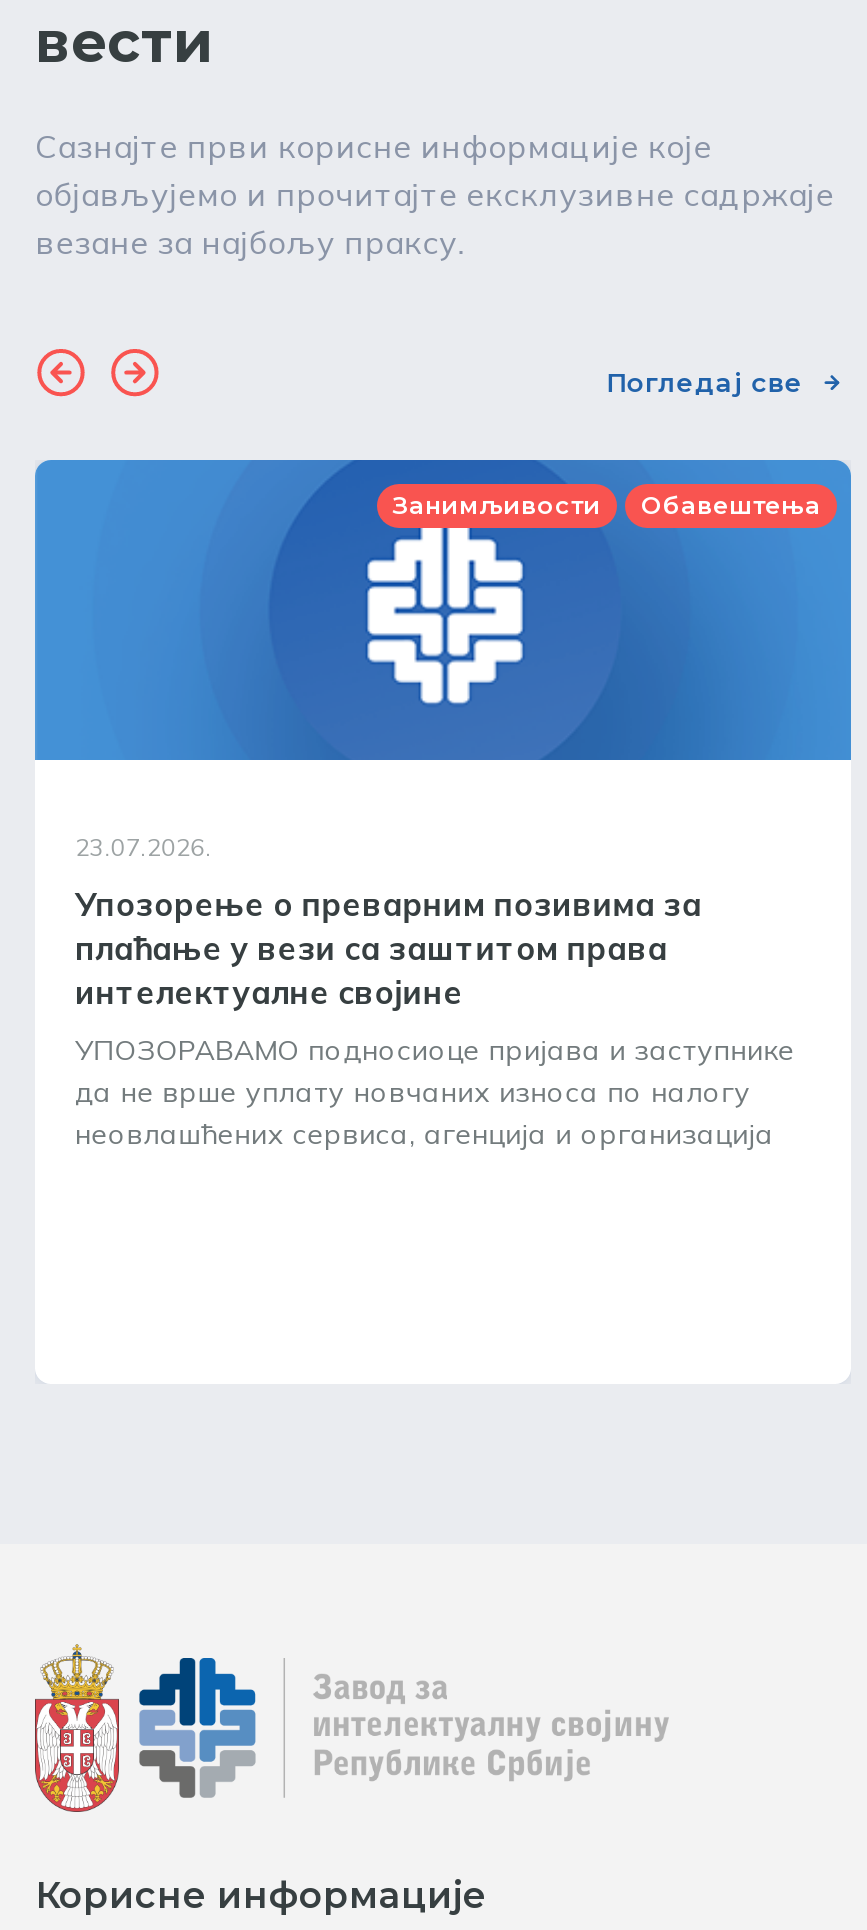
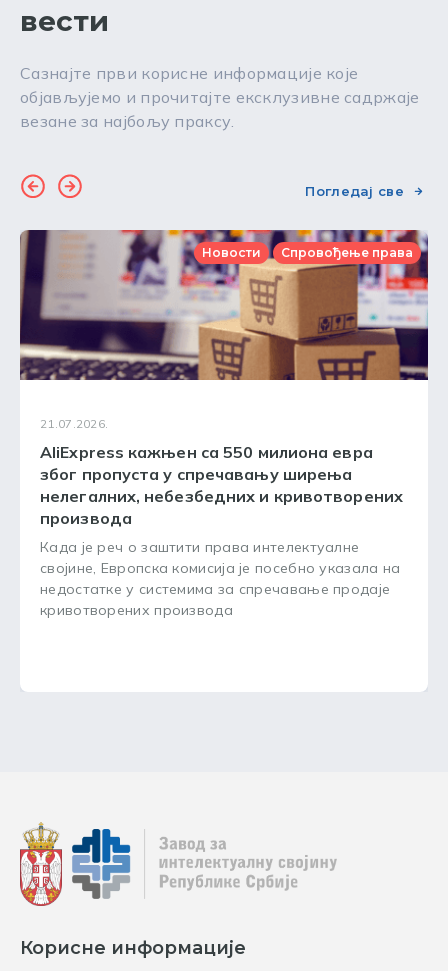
[33,458,853,762] [image] | Занимљивости | Обавештења -> [19,229,429,381] [image] | Новости | Спровођење права
[75,832,212,862] 23.07.2026. -> [40,416,108,431] 21.07.2026.
[75,884,702,1012] Упозорење о преварним позивима за | плаћање у вези са заштитом права | интелектуалне својине -> [40,442,403,528] AliExpress кажњен са 550 милиона евра | због пропуста у спречавању ширења | нелегалних, небезбедних и кривотворених | производа
[75,1032,795,1152] УПОЗОРАВАМО подносиоце пријава и заступнике | да не врше уплату новчаних износа по налогу | неовлашћених сервиса, агенција и организација -> [40,538,400,619] Када је реч о заштити права интелектуалне | својине, Европска комисија је посебно указала на | недостатке у системима за спречавање продаје | кривотворених производа

